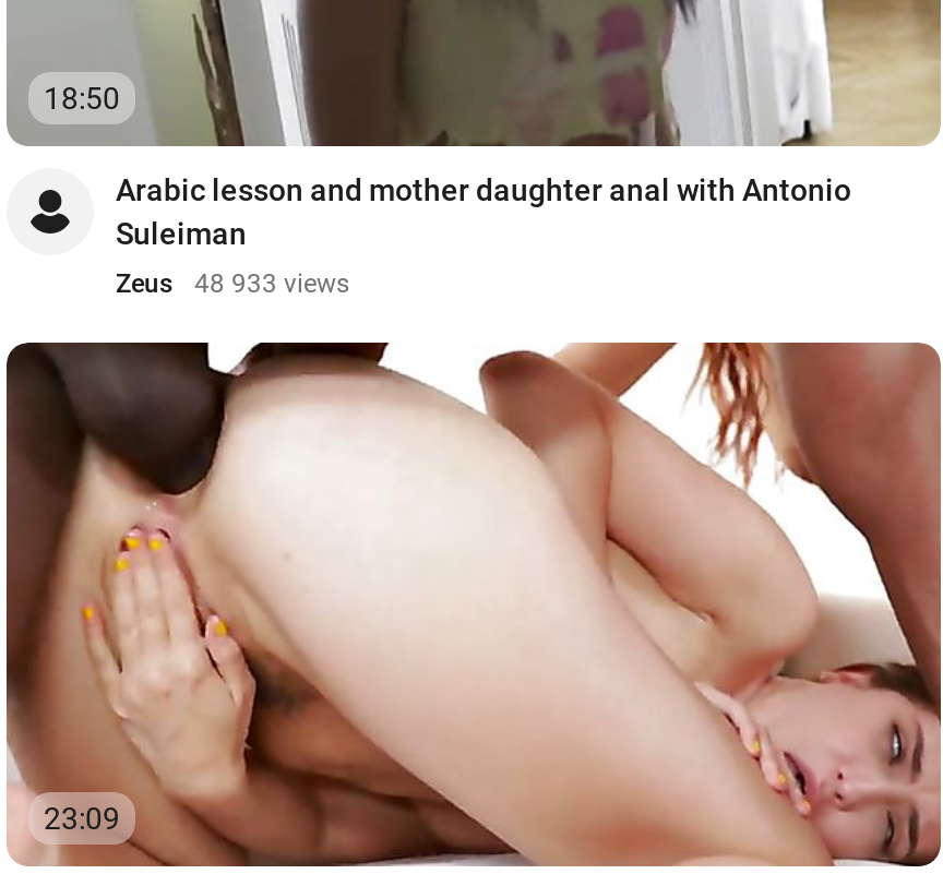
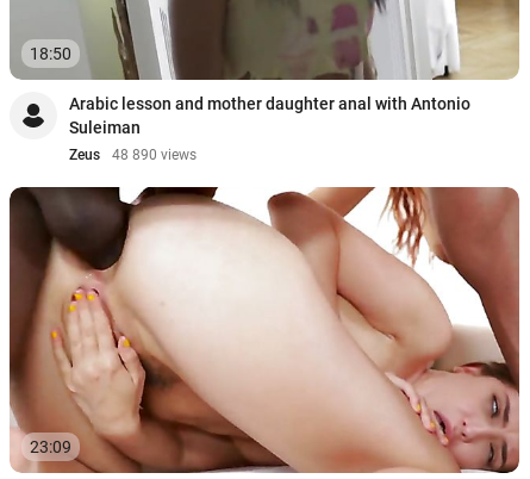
[116,268,349,299] Zeus 48 933 views -> [69,146,197,163] Zeus 48 890 views

